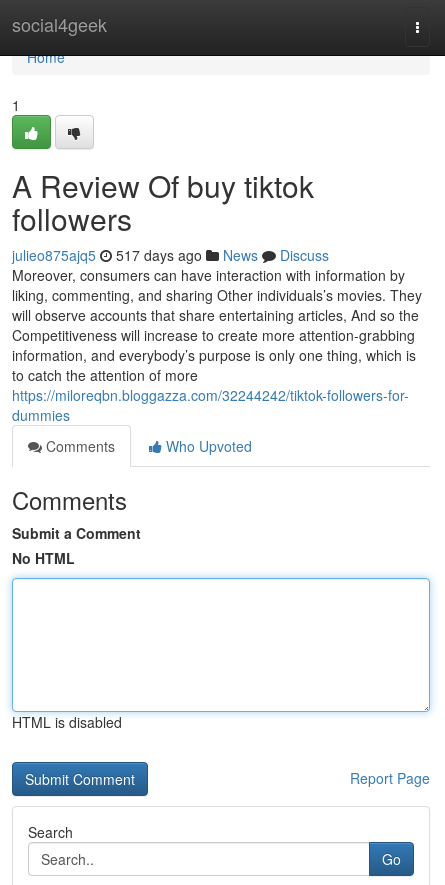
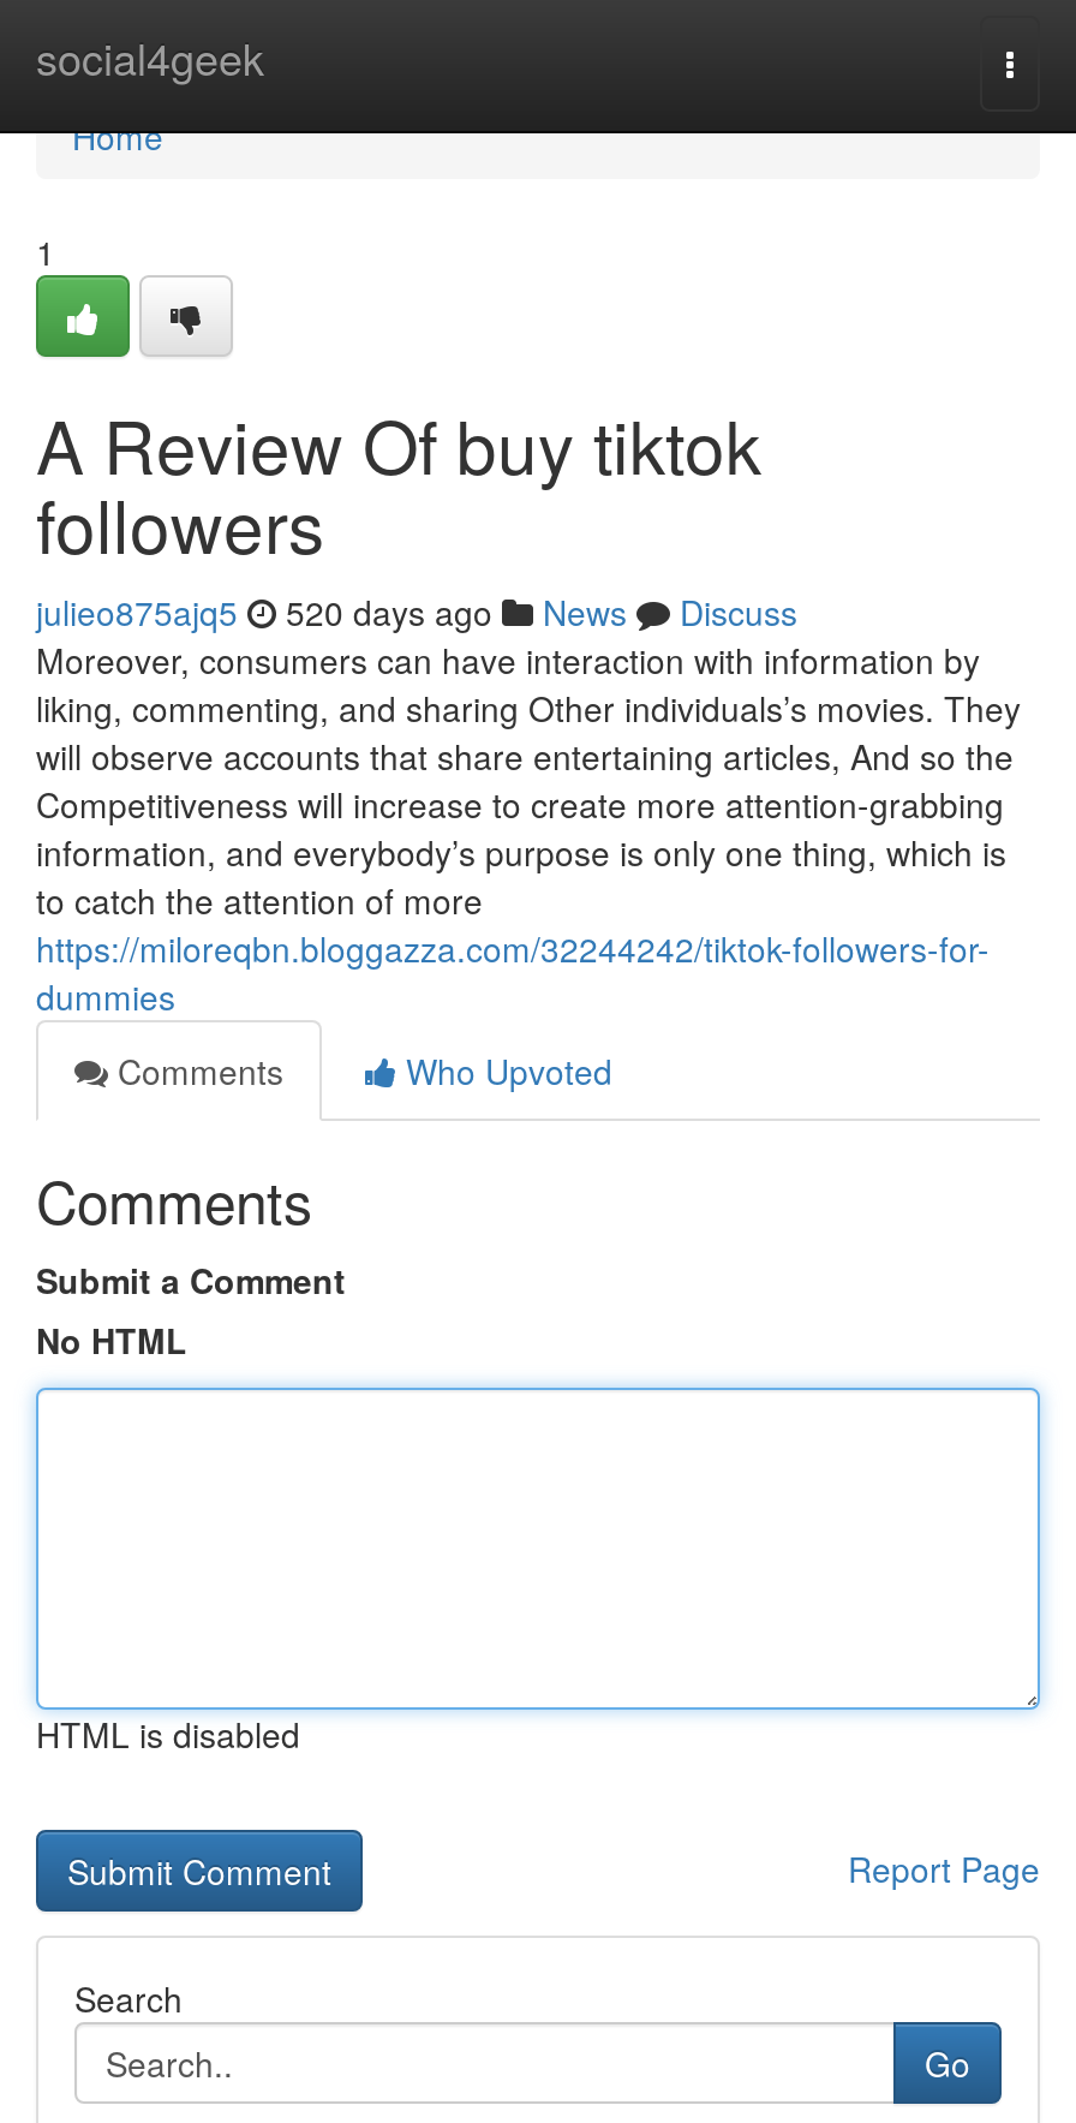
[12,245,329,265] julieo875ajq5 517 days ago News Discuss -> [36,588,797,636] julieo875ajq5 520 days ago News Discuss

